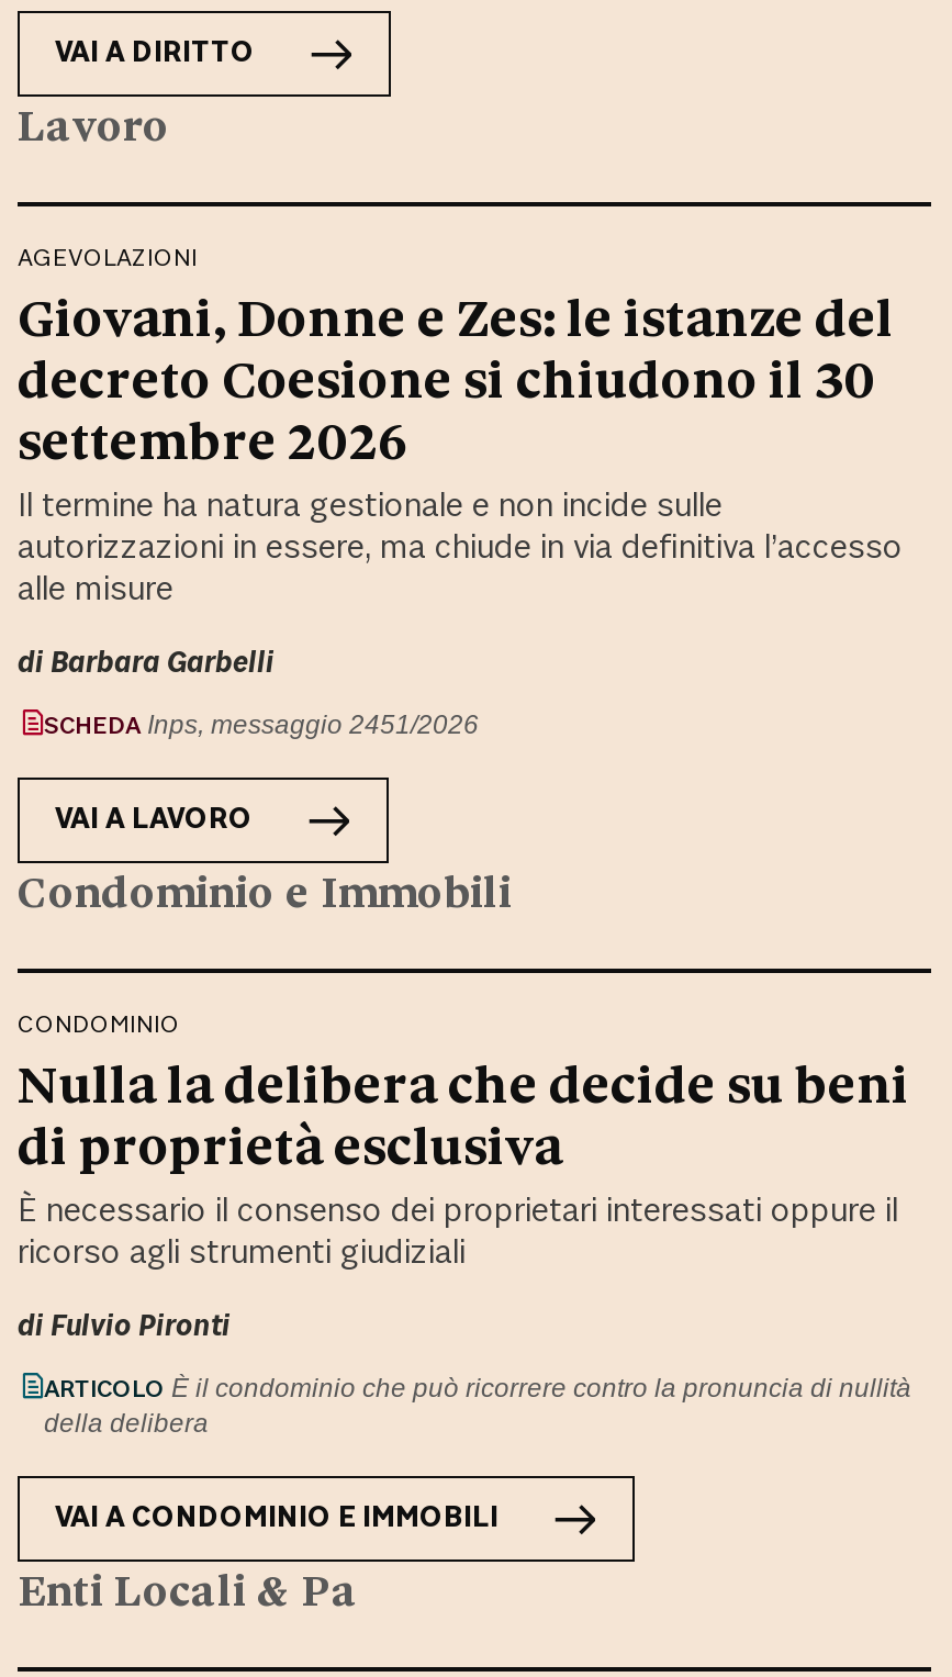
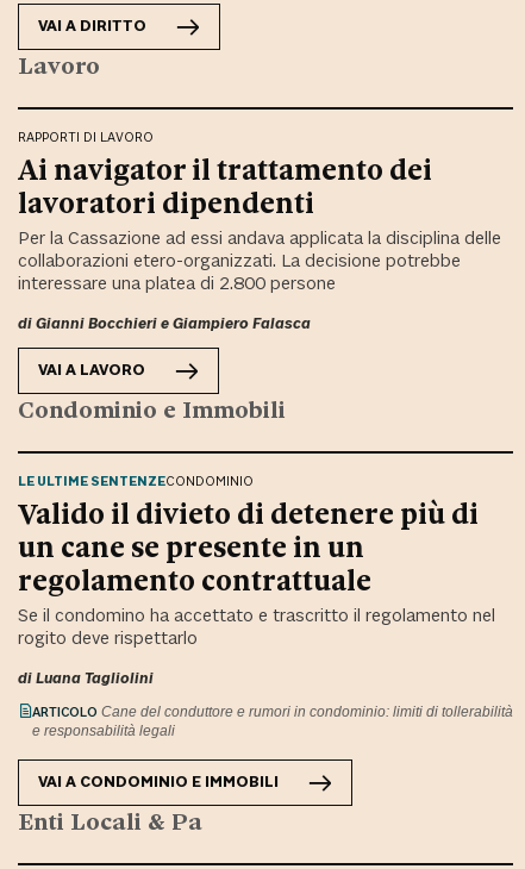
[18,241,903,743] AGEVOLAZIONI | Giovani, Donne e Zes: le istanze del | decreto Coesione si chiudono il 30 | settembre 2026 | Il termine ha natura gestionale e non incide sulle | autorizzazioni in essere, ma chiude in via definitiva l’accesso | alle misure | di Barbara Garbelli | SCHEDA Inps, messaggio 2451/2026 -> [18,128,501,334] RAPPORTI DI LAVORO | Ai navigator il trattamento dei | lavoratori dipendenti | Per la Cassazione ad essi andava applicata la disciplina delle | collaborazioni etero-organizzati. La decisione potrebbe | interessare una platea di 2.800 persone | di Gianni Bocchieri e Giampiero Falasca
moved [18,802,512,921] -> [18,361,286,425]: VAI A LAVORO | Condominio e Immobili
[18,1008,909,1274] CONDOMINIO | Nulla la delibera che decide su beni | di proprietà esclusiva | È necessario il consenso dei proprietari interessati oppure il | ricorso agli strumenti giudiziali -> [18,472,495,650] LE ULTIME SENTENZECONDOMINIO | Valido il divieto di detenere più di | un cane se presente in un | regolamento contrattuale | Se il condomino ha accettato e trascritto il regolamento nel | rogito deve rispettarlo
[18,1310,231,1345] di Fulvio Pironti -> [18,669,154,688] di Luana Tagliolini
[44,1373,911,1439] ARTICOLO È il condominio che può ricorrere contro la pronuncia di nullità | della delibera -> [32,704,513,739] ARTICOLO Cane del conduttore e rumori in condominio: limiti di tollerabilità | e responsabilità legali

